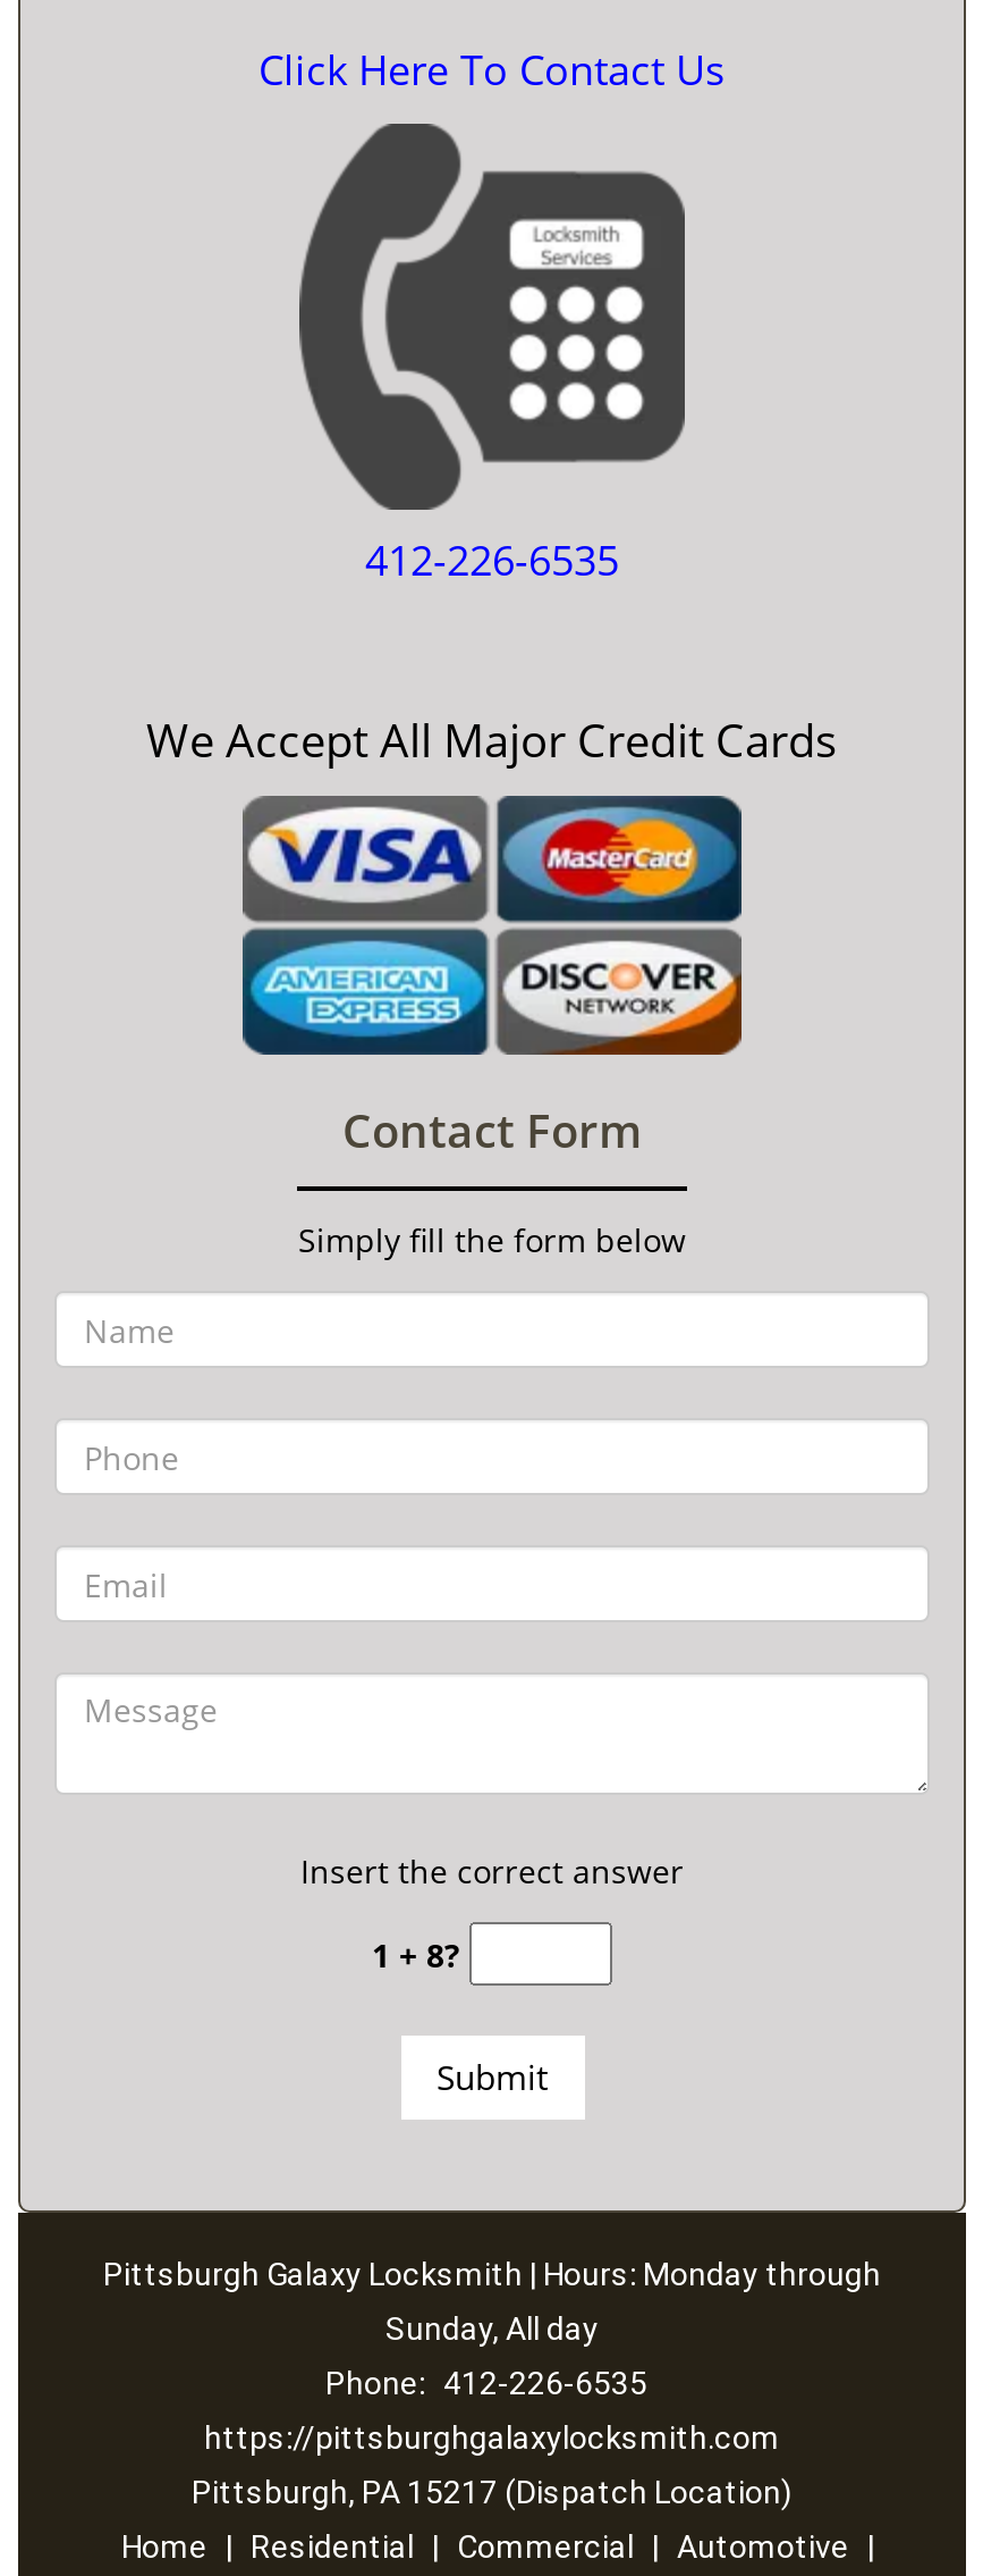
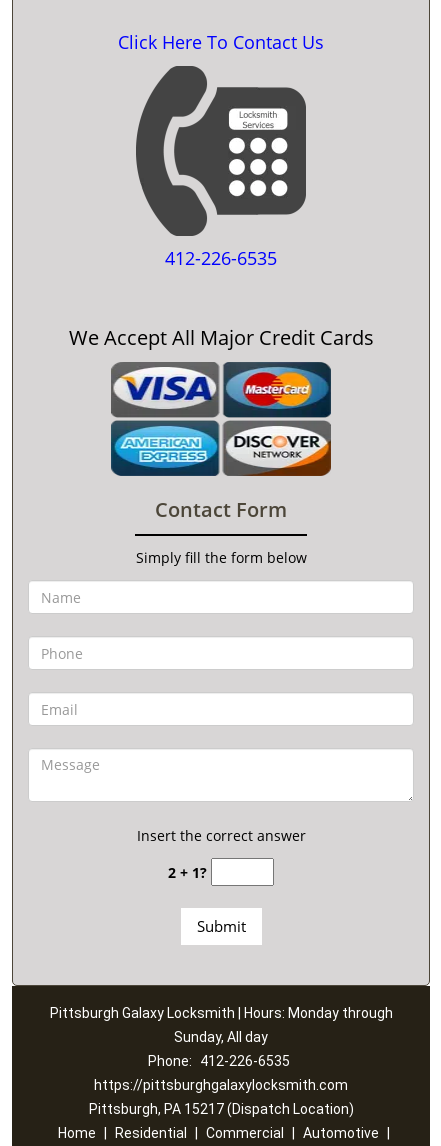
[372,1933,460,1977] 1 + 8? -> [168,863,207,882] 2 + 1?

